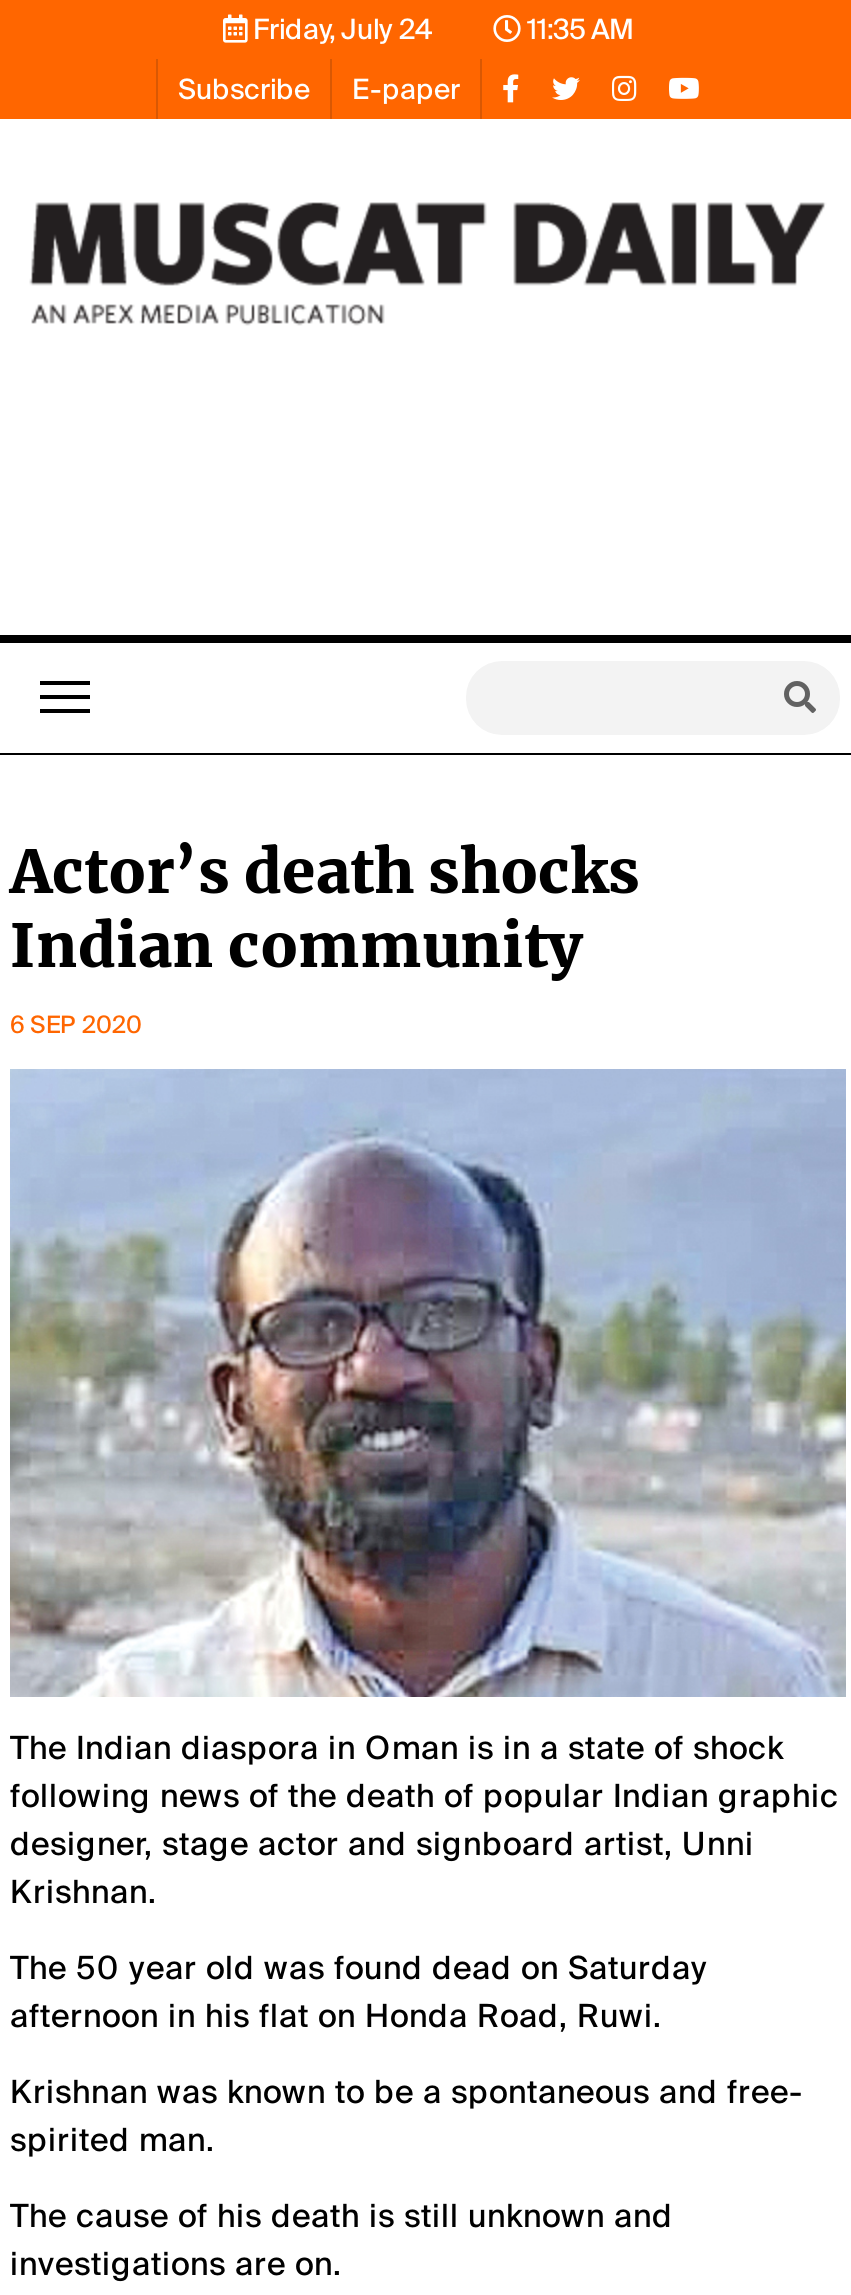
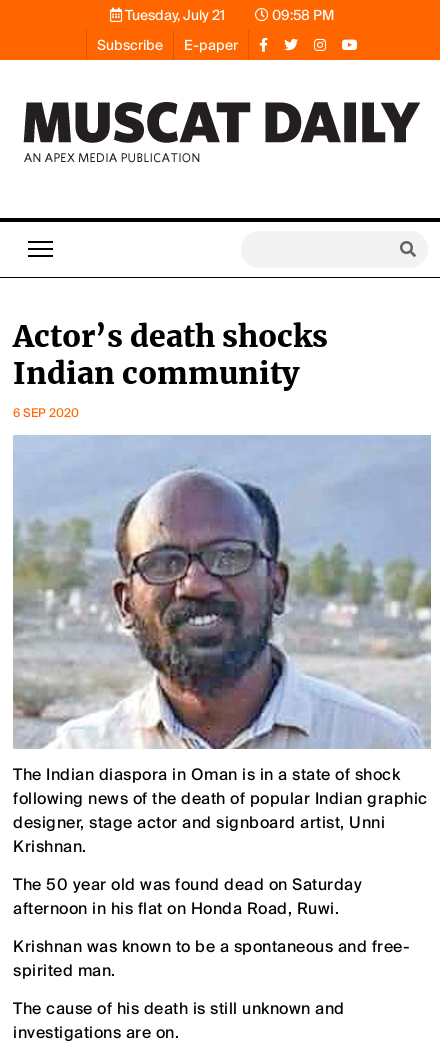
[247,11,633,47] Friday, July 24 | 11:35 AM -> [122,6,334,24] Tuesday, July 21 | 09:58 PM

